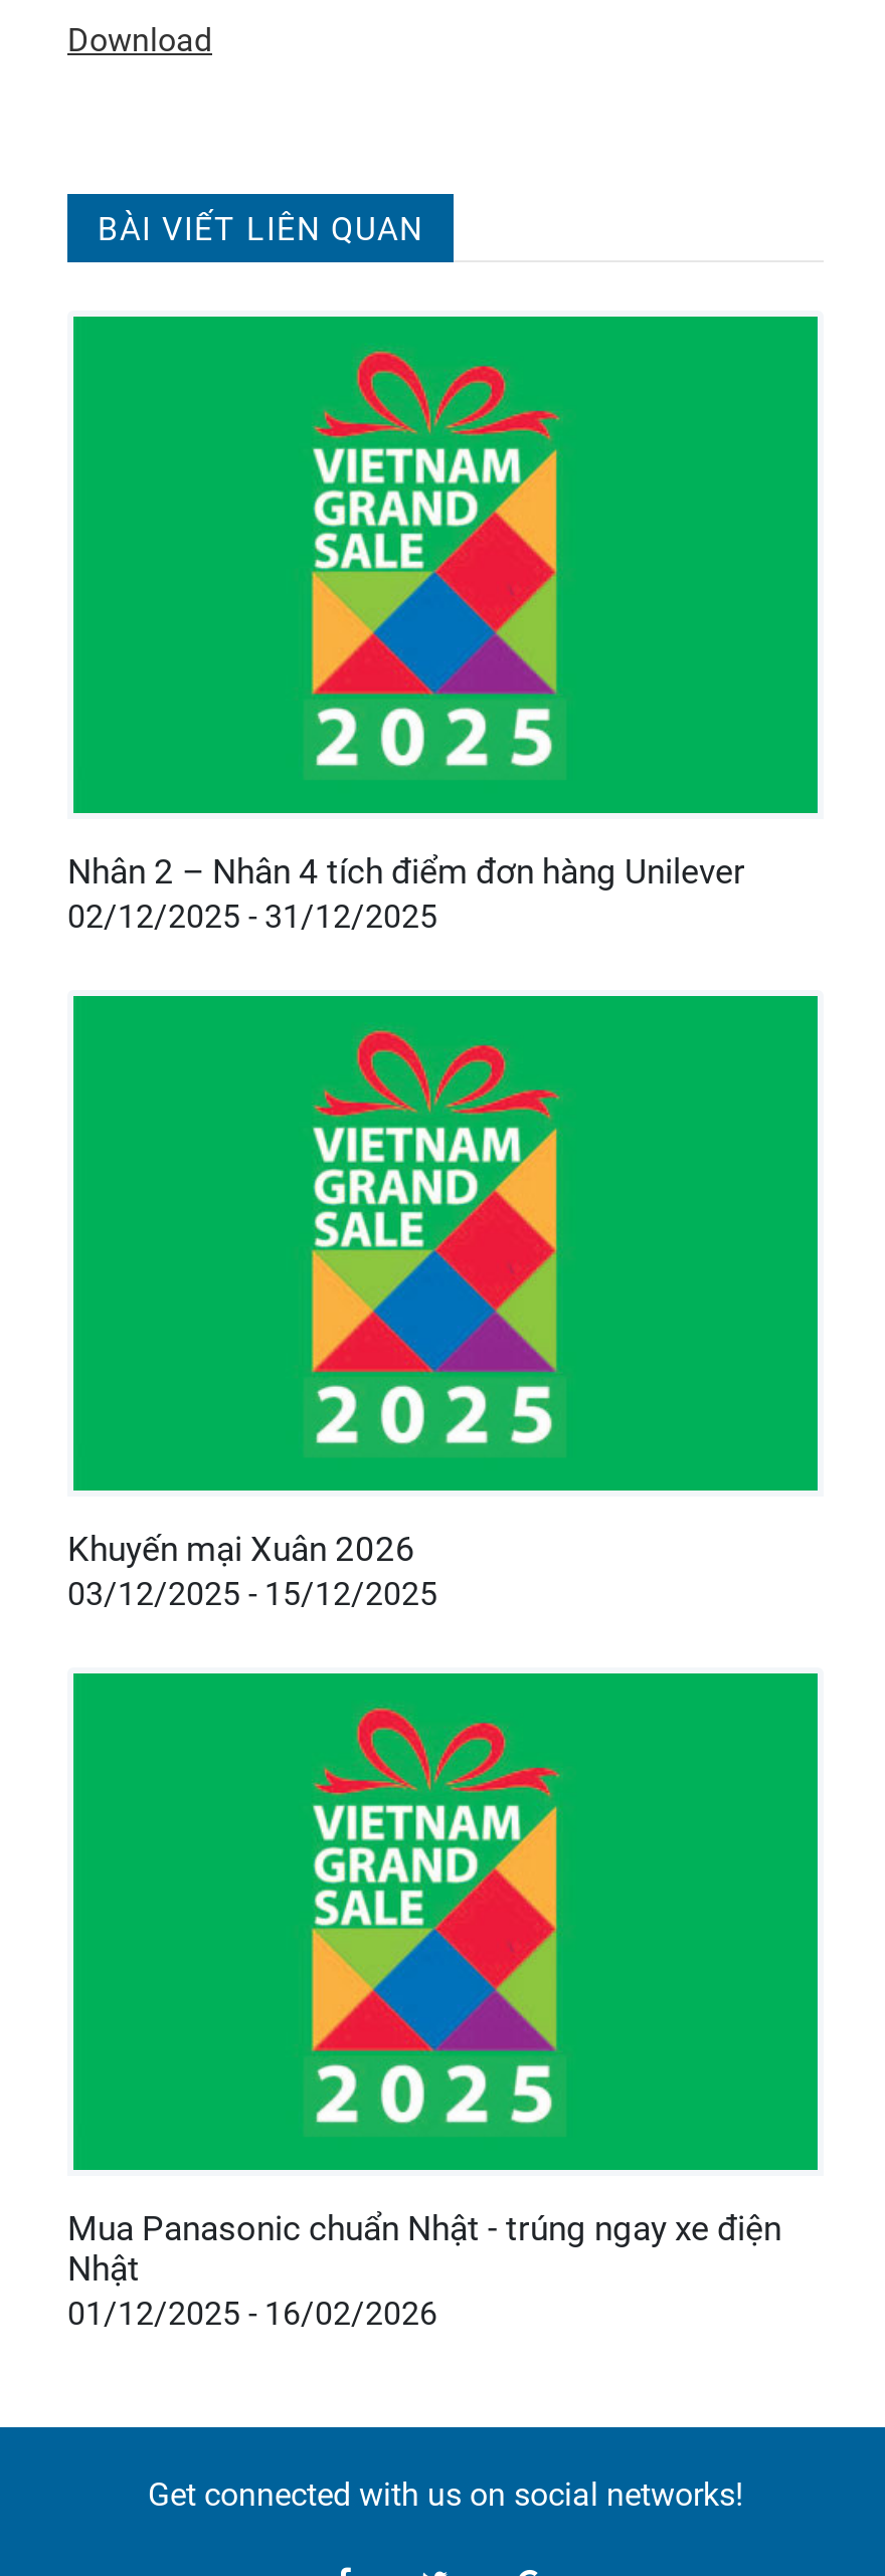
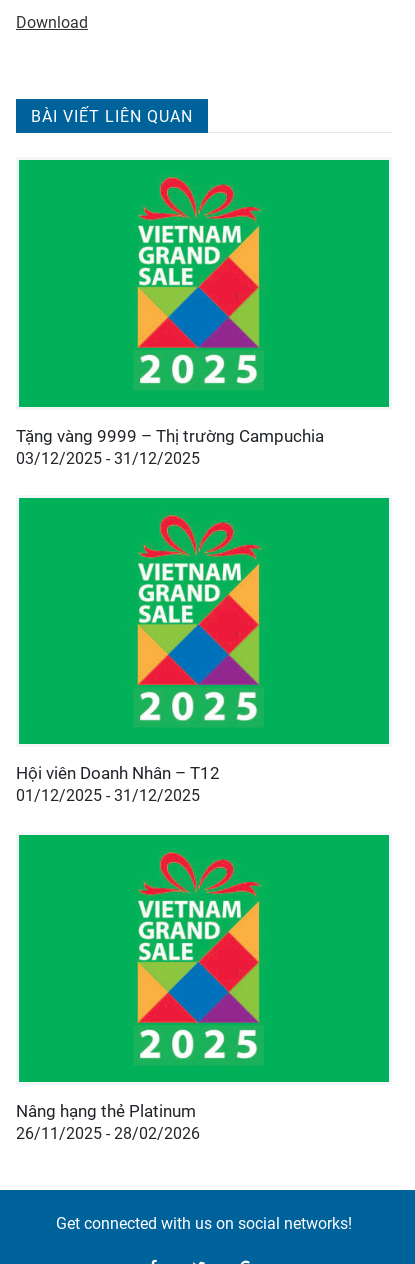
[67,851,745,935] Nhân 2 – Nhân 4 tích điểm đơn hàng Unilever | 02/12/2025 - 31/12/2025 -> [16,426,324,468] Tặng vàng 9999 – Thị trường Campuchia | 03/12/2025 - 31/12/2025
[67,1530,437,1614] Khuyến mại Xuân 2026 | 03/12/2025 - 15/12/2025 -> [16,763,220,805] Hội viên Doanh Nhân – T12 | 01/12/2025 - 31/12/2025
[67,2208,781,2332] Mua Panasonic chuẩn Nhật - trúng ngay xe điện | Nhật | 01/12/2025 - 16/02/2026 -> [16,1101,200,1143] Nâng hạng thẻ Platinum | 26/11/2025 - 28/02/2026

